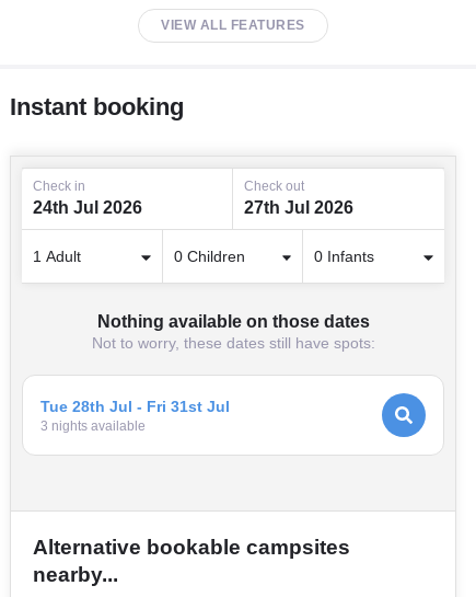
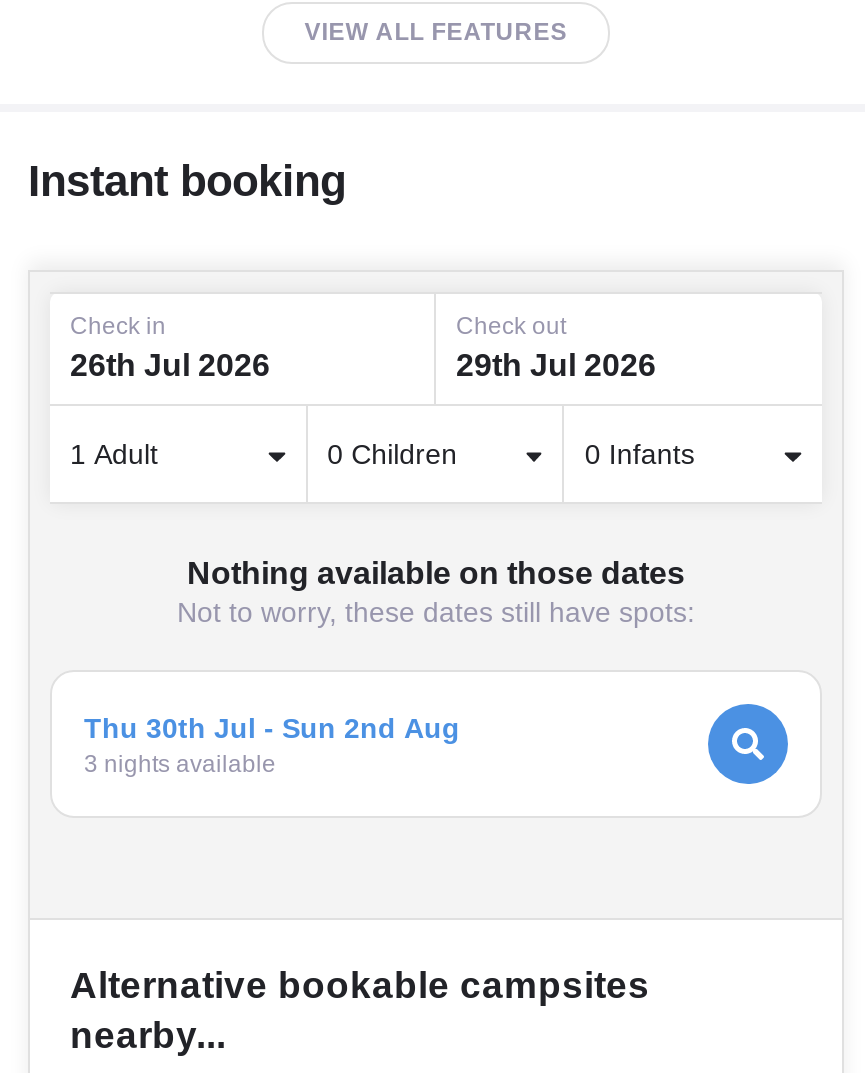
[33,198,142,217] 24th Jul 2026 -> [70,348,270,382] 26th Jul 2026
[244,198,353,217] 27th Jul 2026 -> [456,348,656,382] 29th Jul 2026
[40,397,230,415] Tue 28th Jul - Fri 31st Jul -> [84,711,460,743] Thu 30th Jul - Sun 2nd Aug

